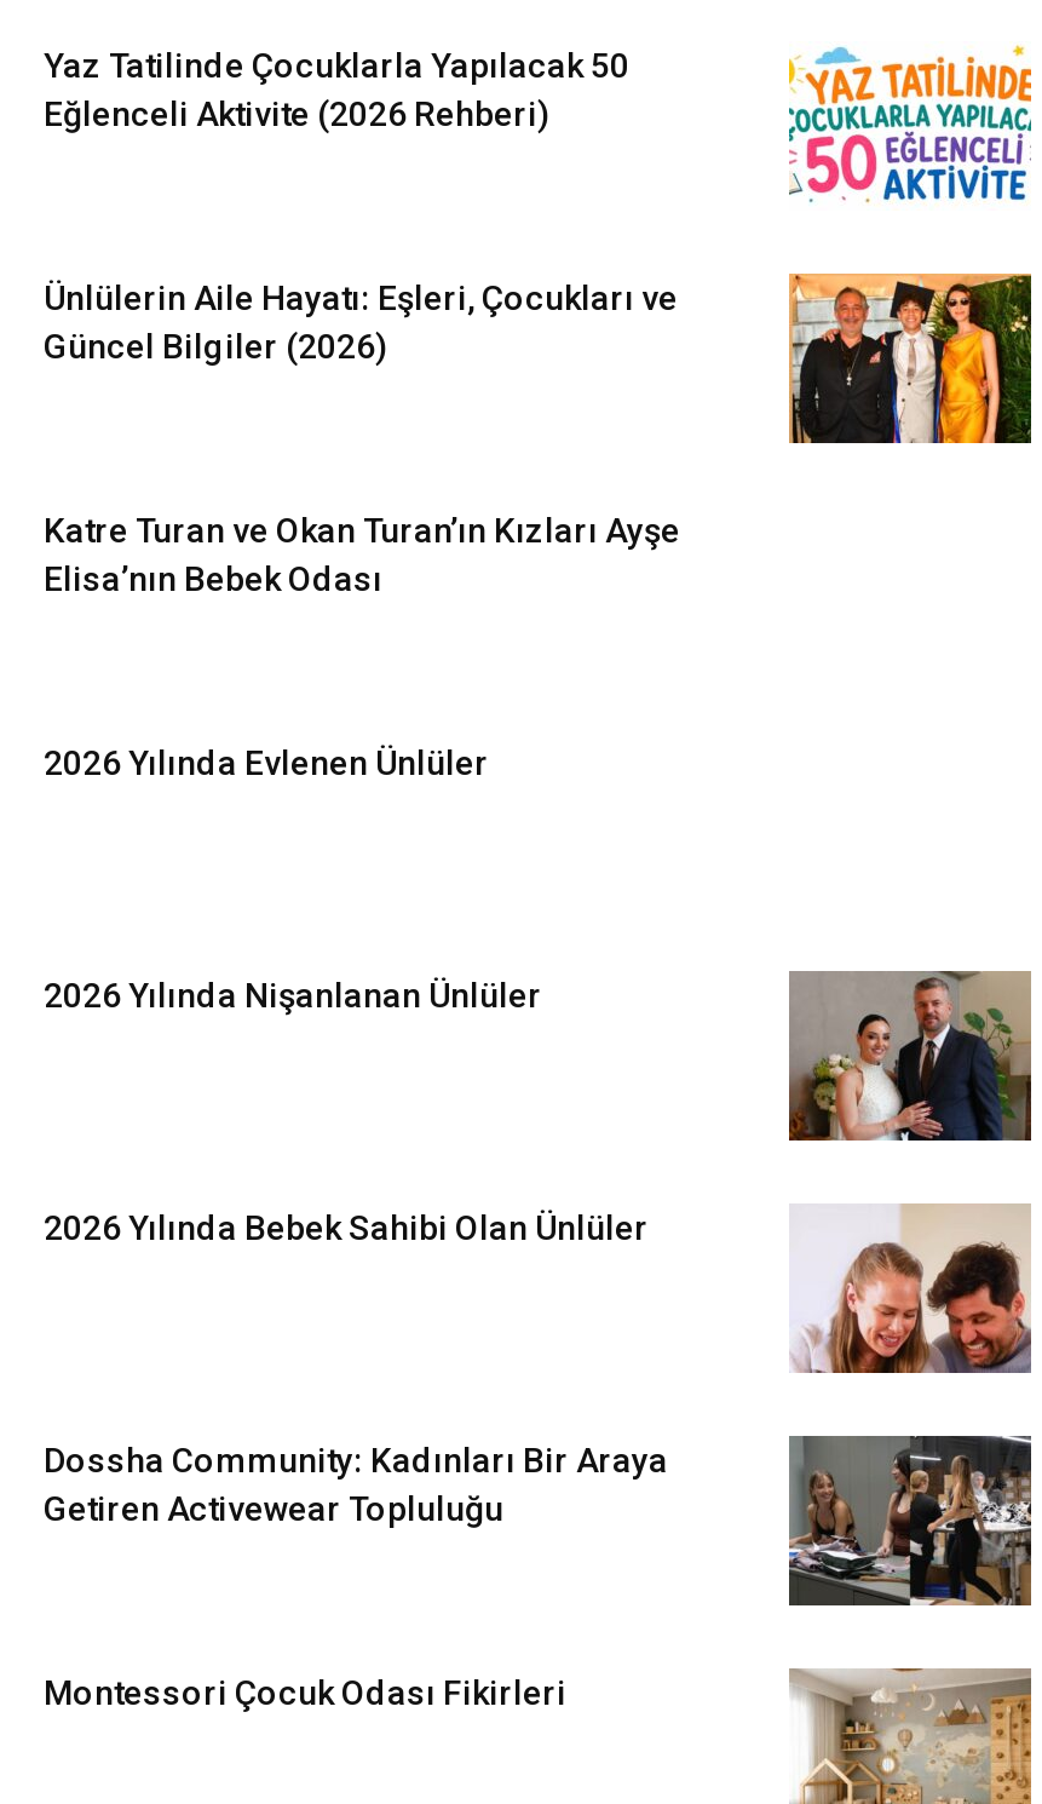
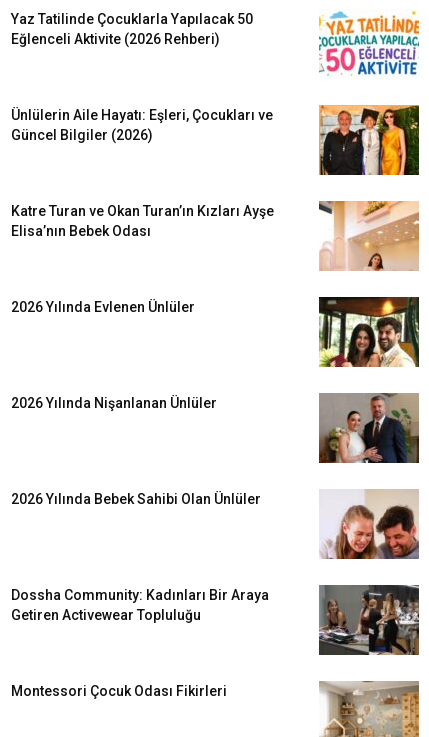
none -> [318,200,420,272] [image]
none -> [318,296,420,368] [image]

